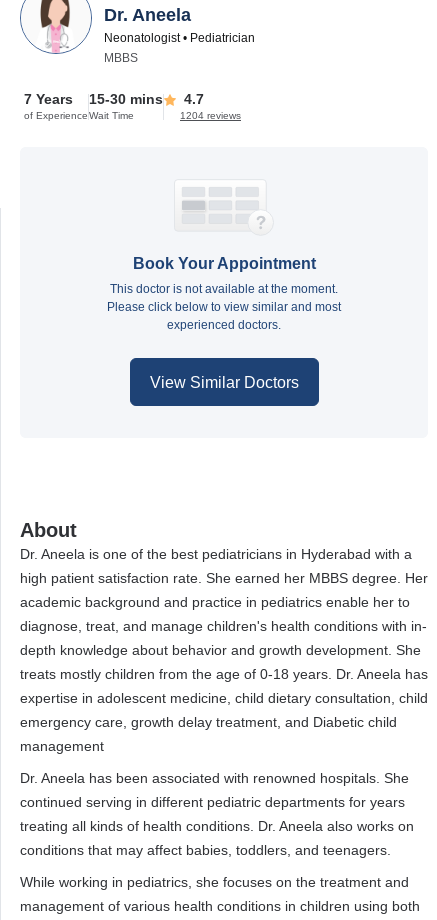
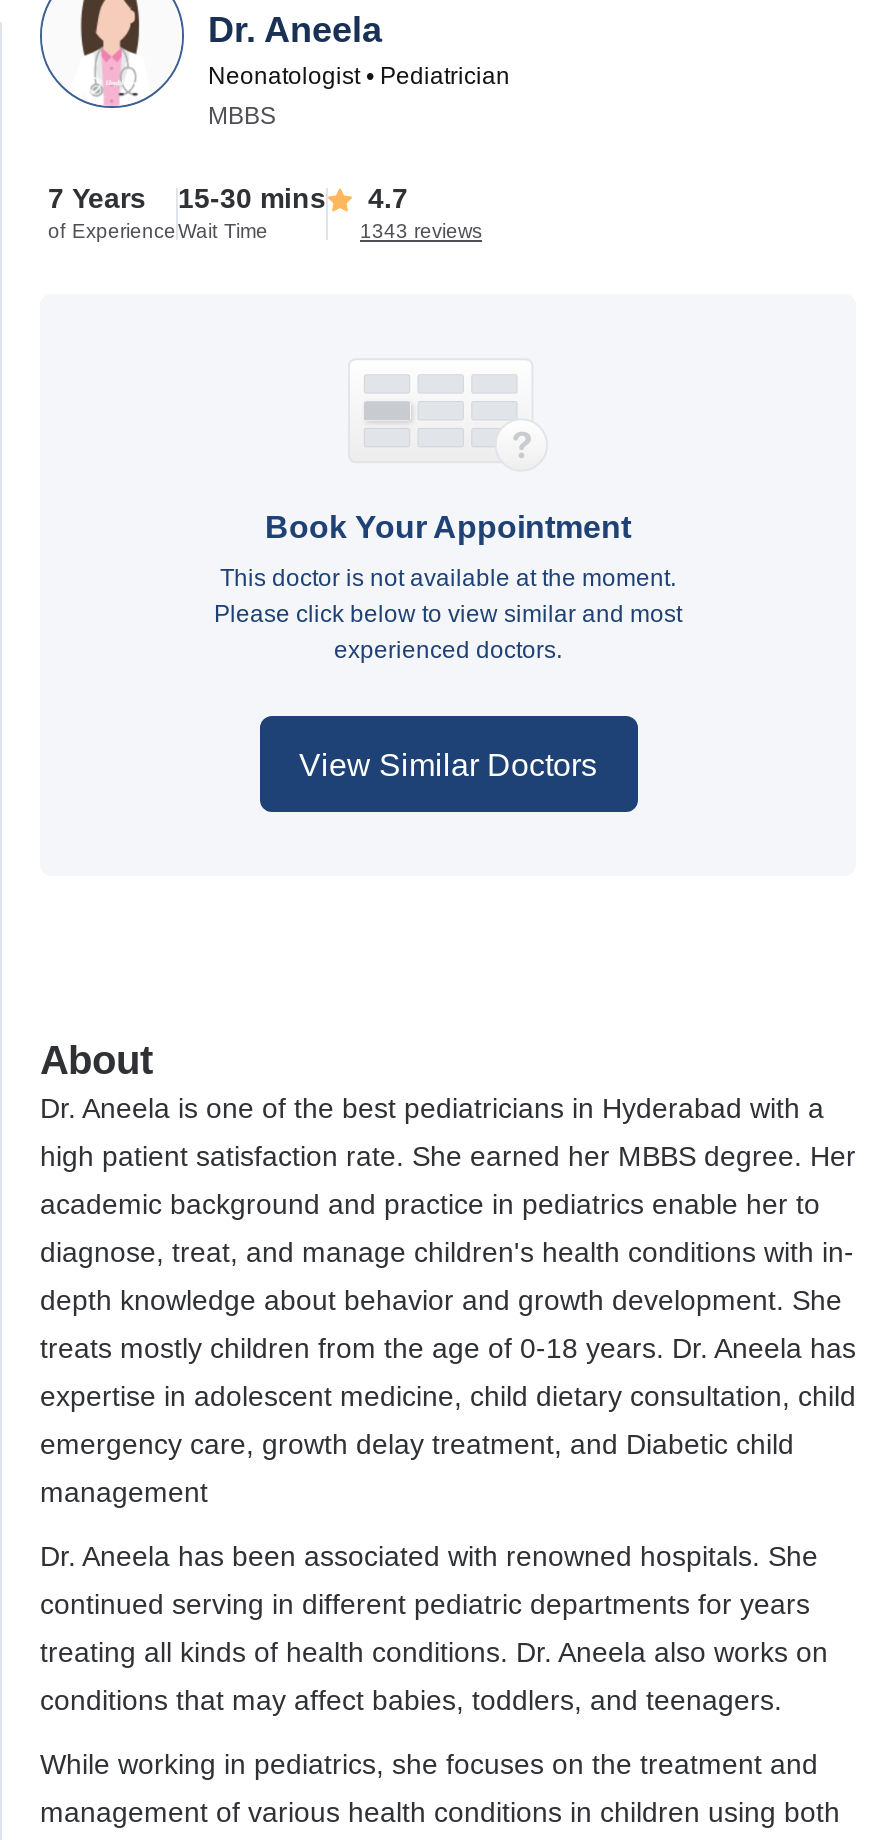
[180,110,241,121] 1204 reviews -> [360,220,482,242] 1343 reviews

